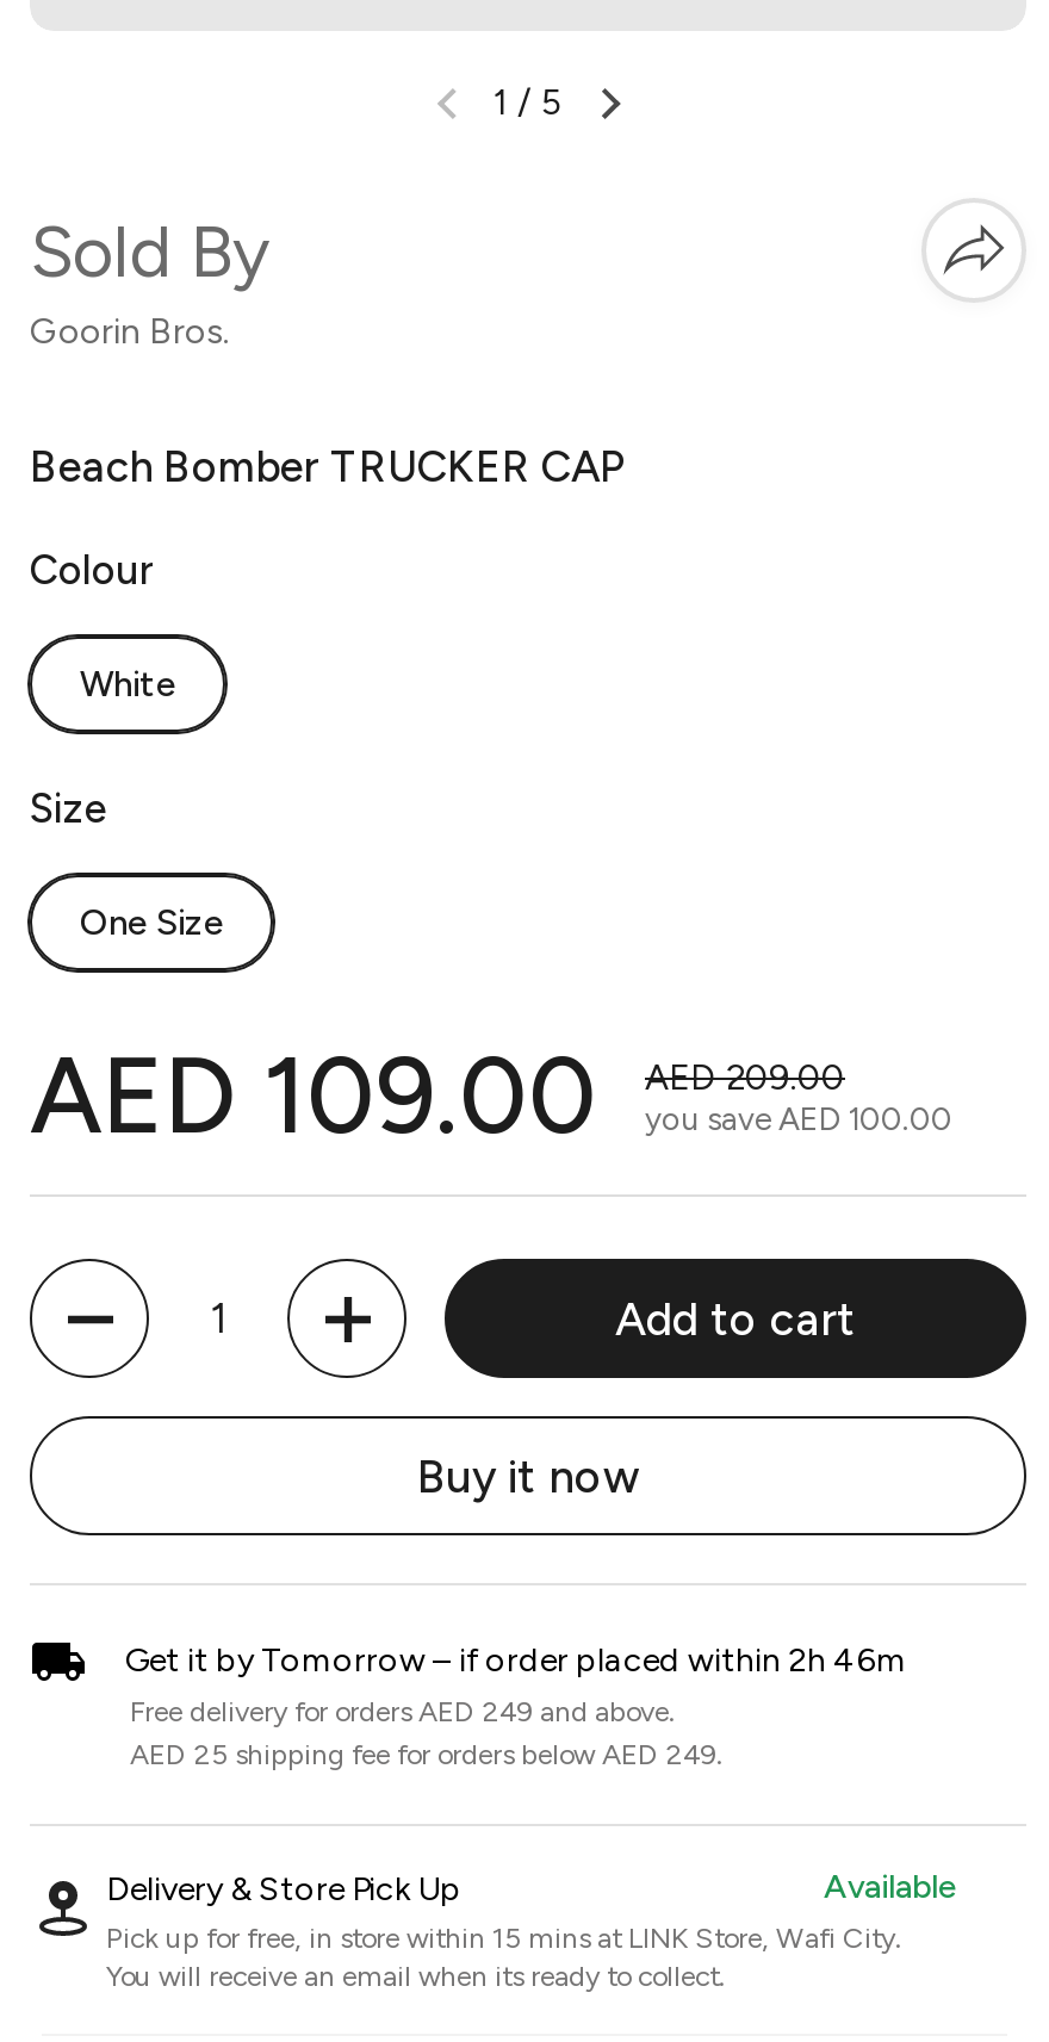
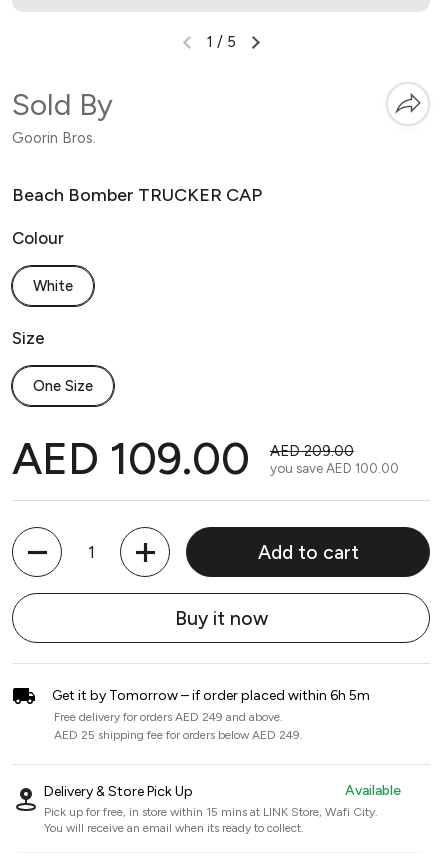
[125,1639,907,1680] Get it by Tomorrow – if order placed within 2h 46m -> [52,686,370,703] Get it by Tomorrow – if order placed within 6h 5m

